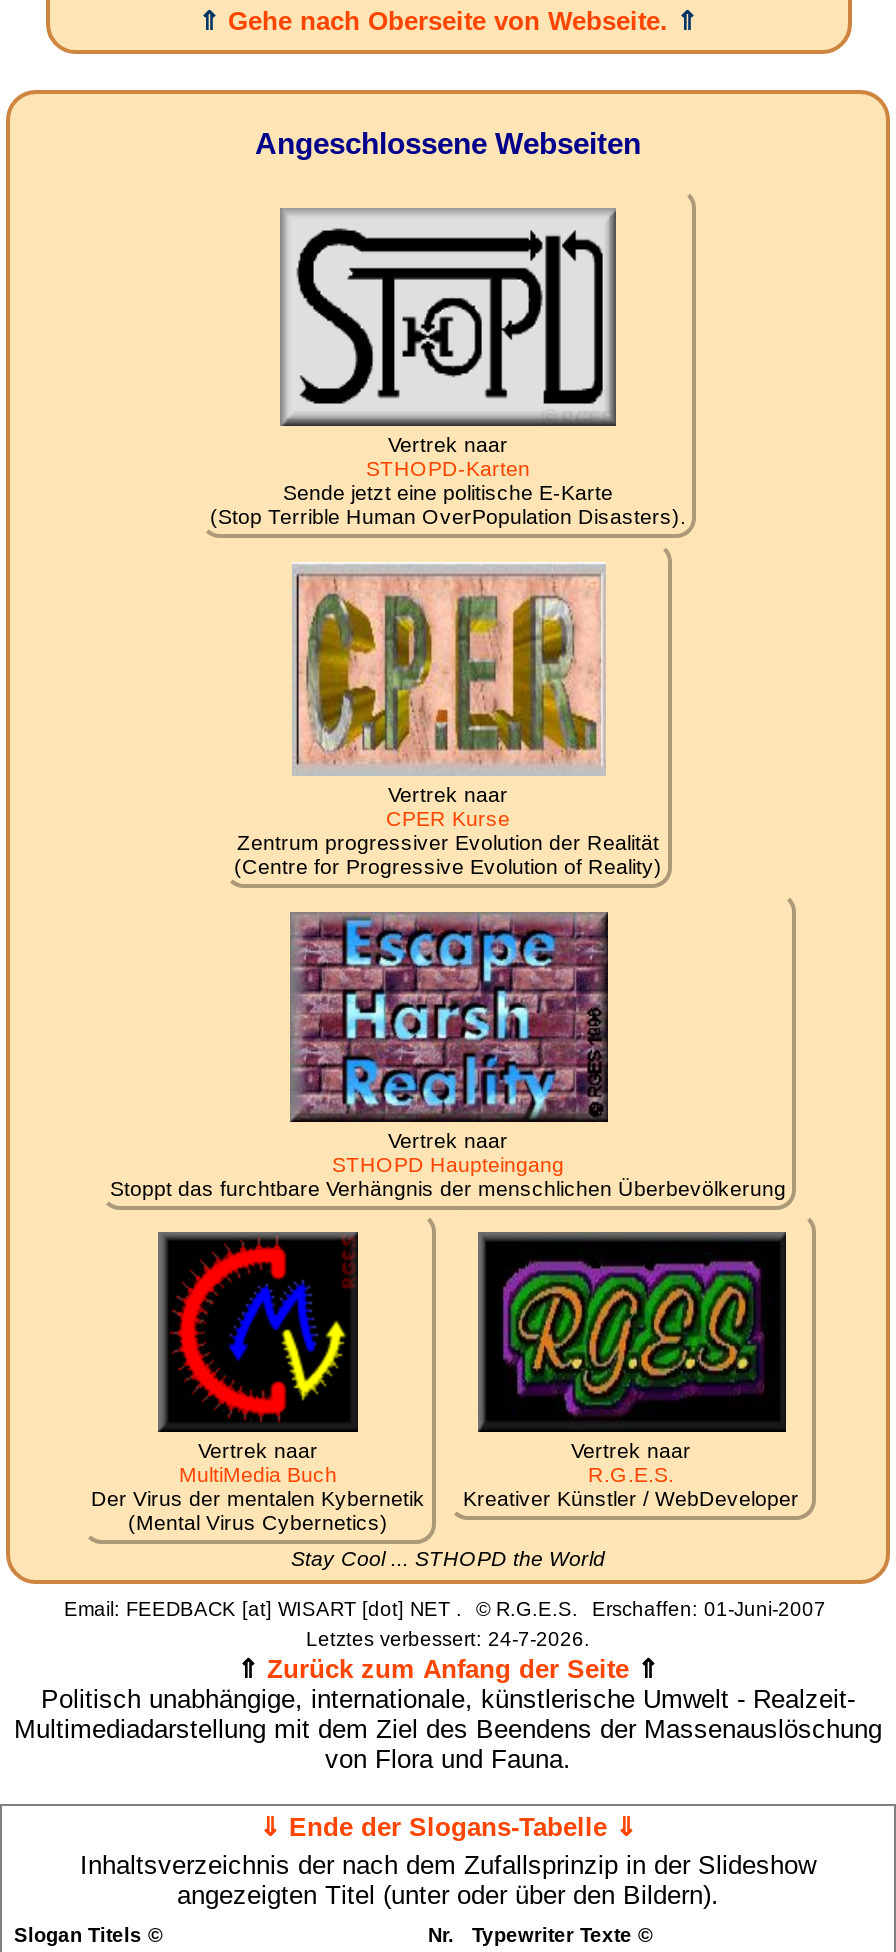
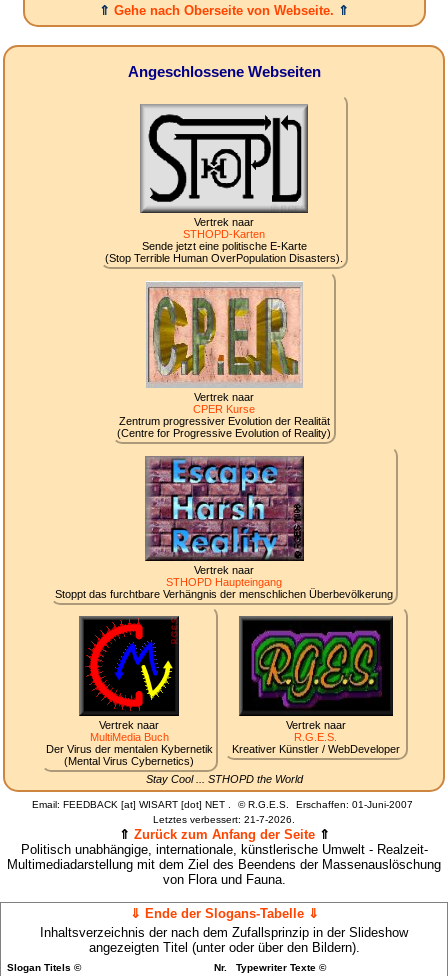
[306,1629,590,1651] Letztes verbessert: 24-7-2026. -> [153,814,295,825] Letztes verbessert: 21-7-2026.

